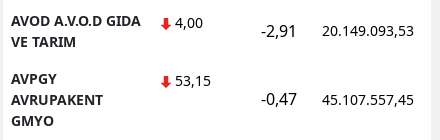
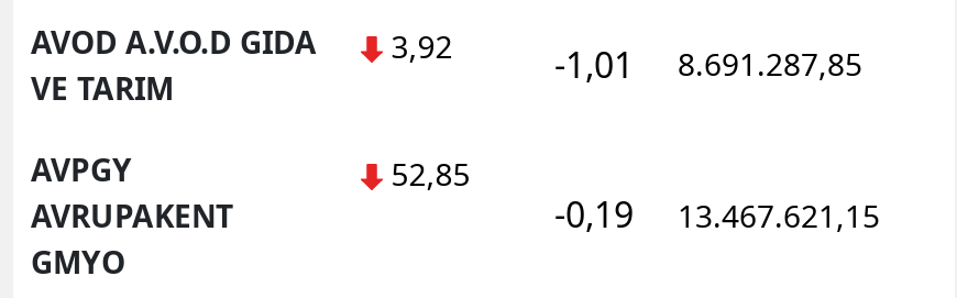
[11,11,203,32] AVOD A.V.O.D GIDA 4,00 -> [31,21,453,67] AVOD A.V.O.D GIDA 3,92
[261,20,297,42] -2,91 -> [554,41,634,89] -1,01
[322,21,414,40] 20.149.093,53 -> [678,43,862,85] 8.691.287,85
[175,71,211,90] 53,15 -> [391,153,470,195] 52,85
[261,88,297,110] -0,47 -> [554,190,634,239] -0,19
[322,90,414,109] 45.107.557,45 -> [678,195,880,236] 13.467.621,15

